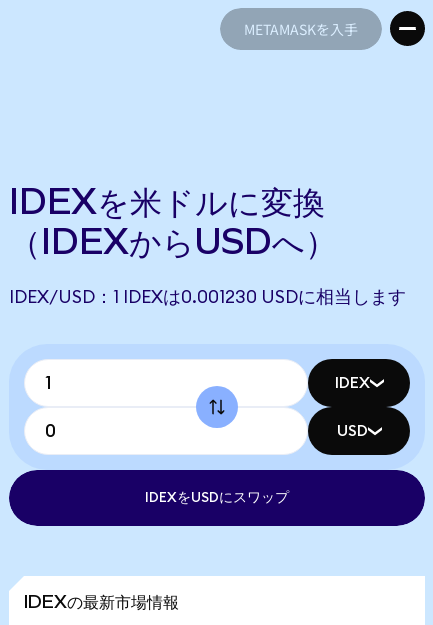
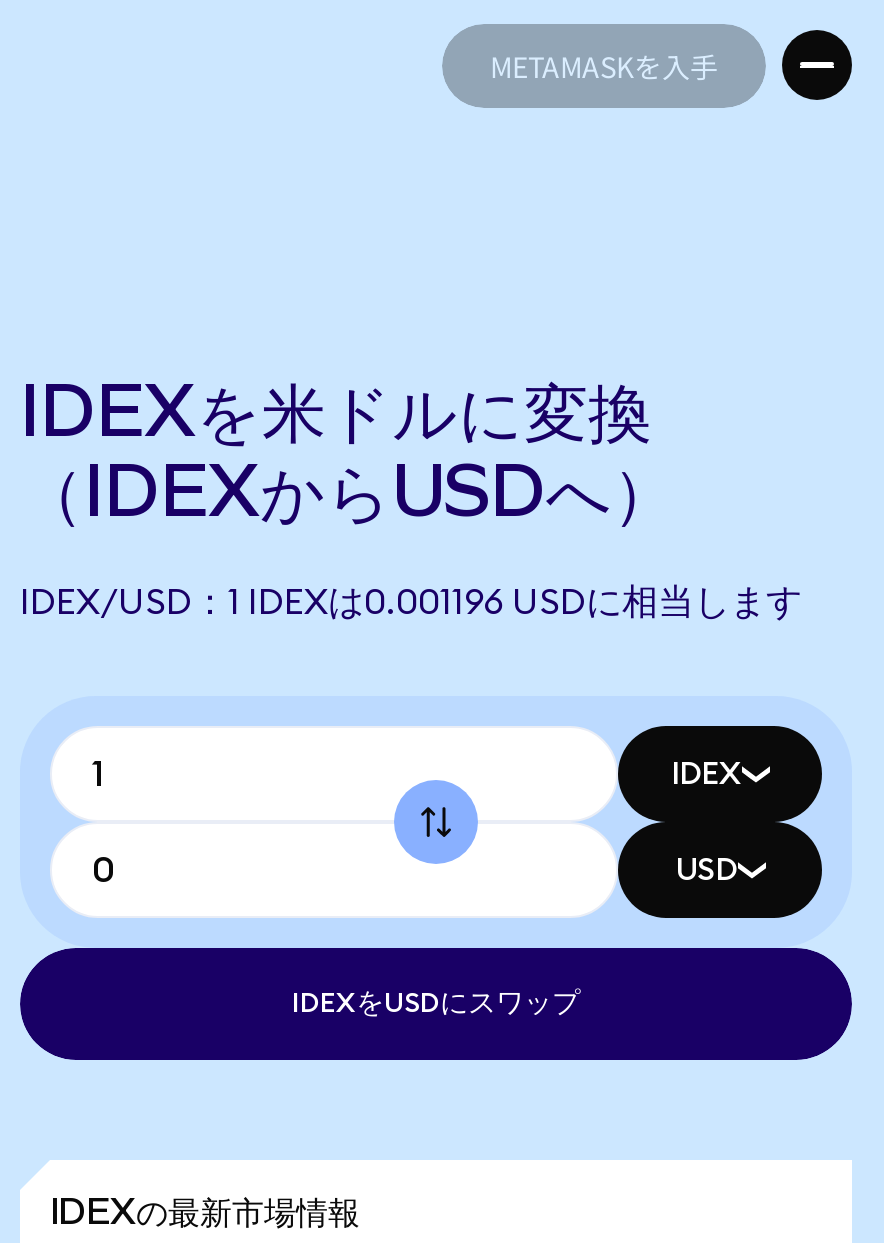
[9,288,406,306] IDEX/USD：1 IDEXは0.001230 USDに相当します -> [20,584,802,620] IDEX/USD：1 IDEXは0.001196 USDに相当します

